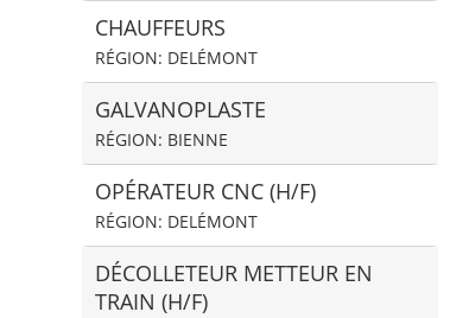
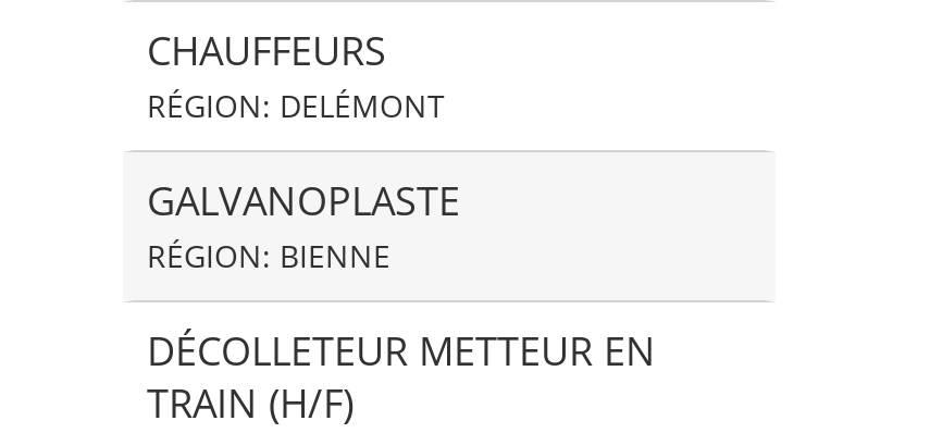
[95,177,316,233] OPÉRATEUR CNC (H/F) | RÉGION: DELÉMONT -> none

